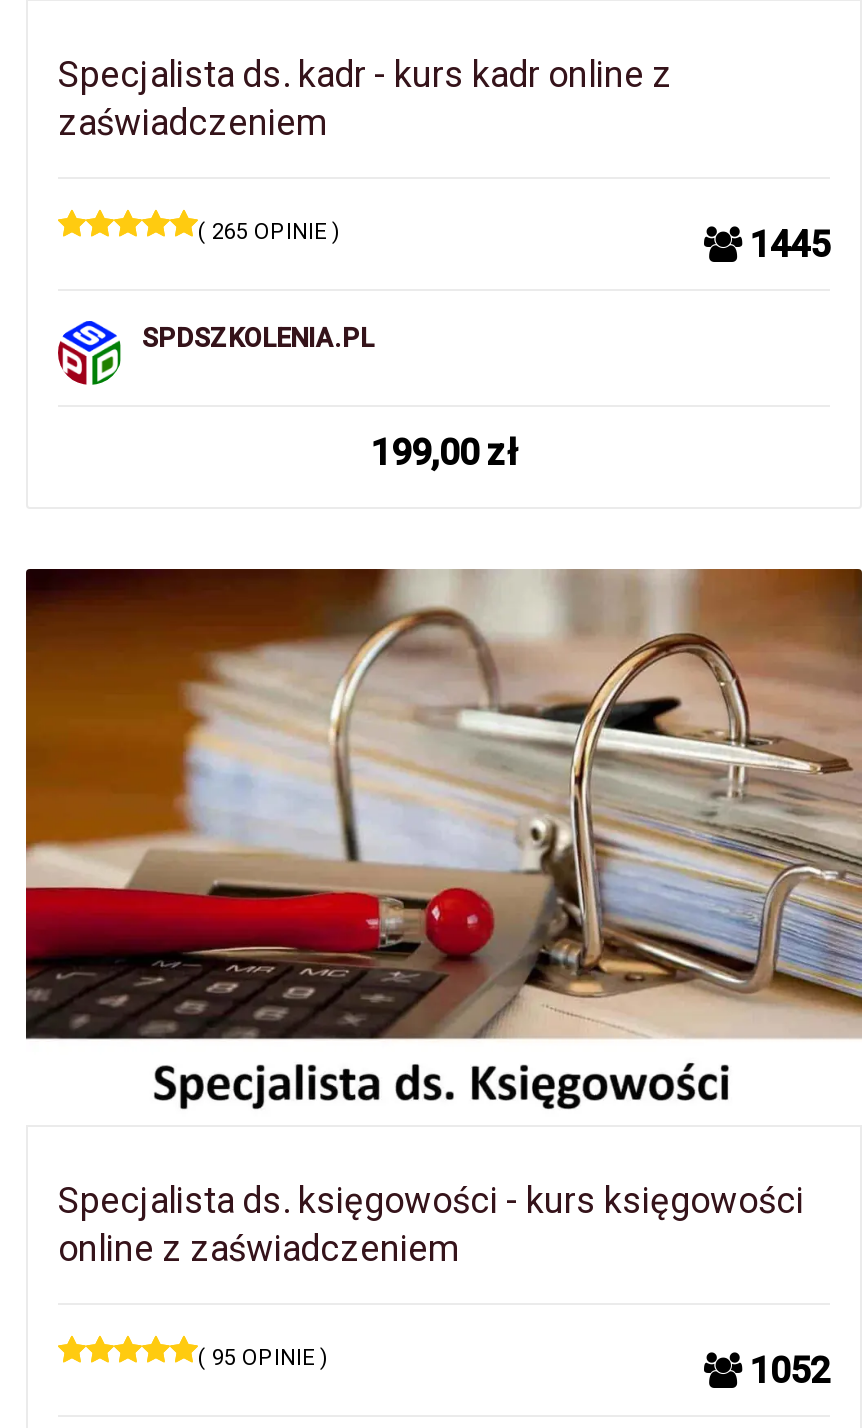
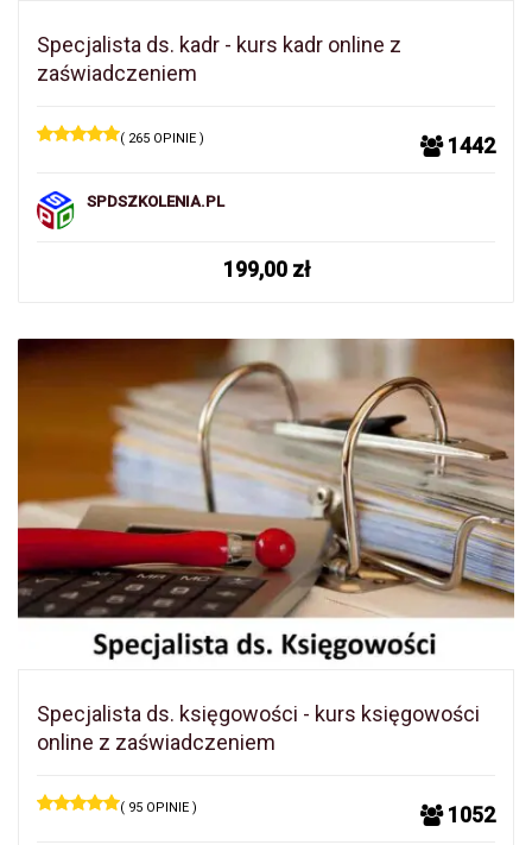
[742,223,830,265] 1445 -> [443,133,495,157] 1442

